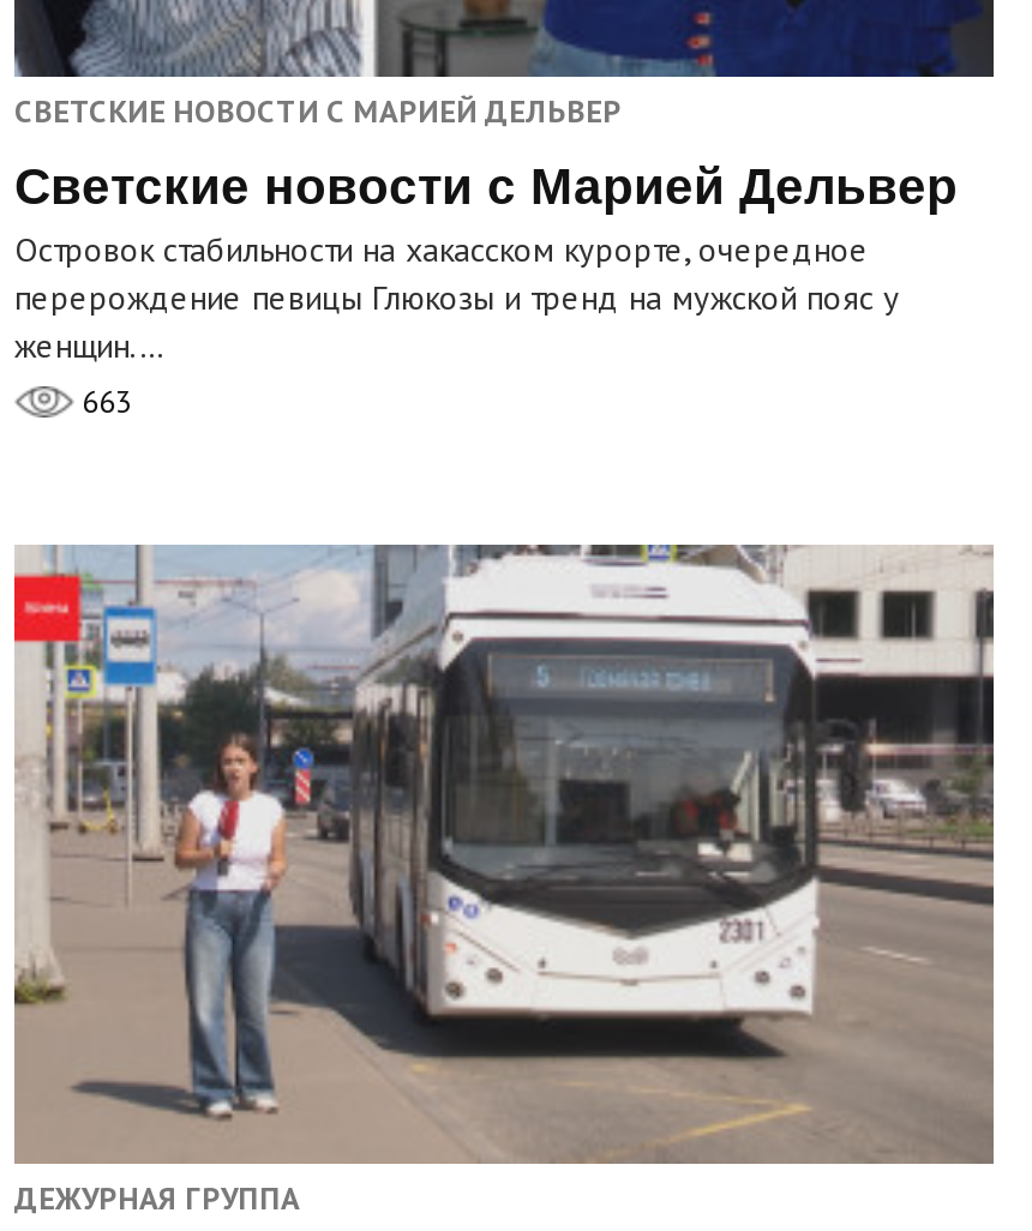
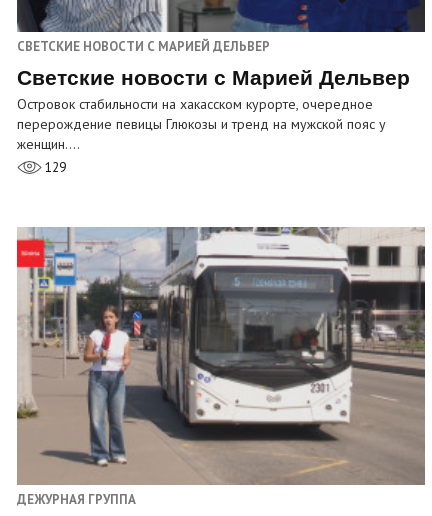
[74,382,132,423] 663 -> [42,159,66,176] 129

